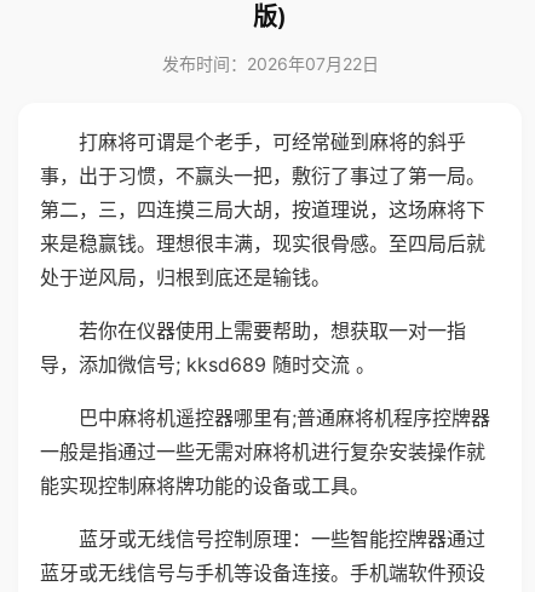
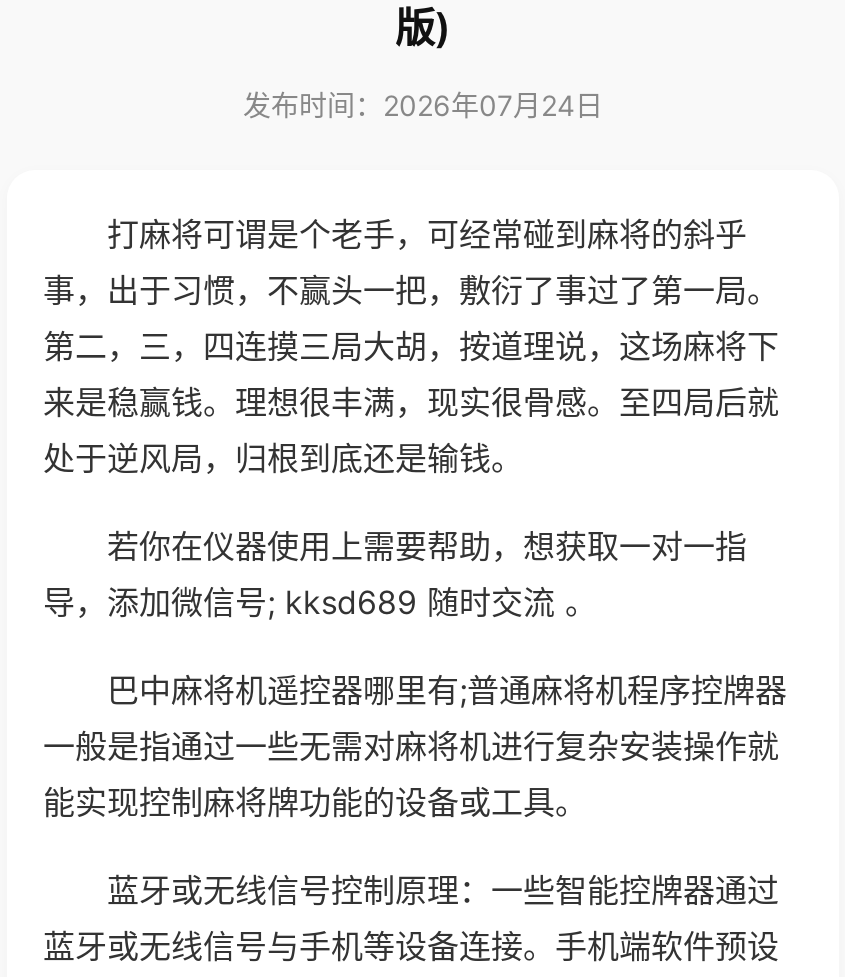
[162,53,378,74] 发布时间：2026年07月22日 -> [243,88,603,122] 发布时间：2026年07月24日

